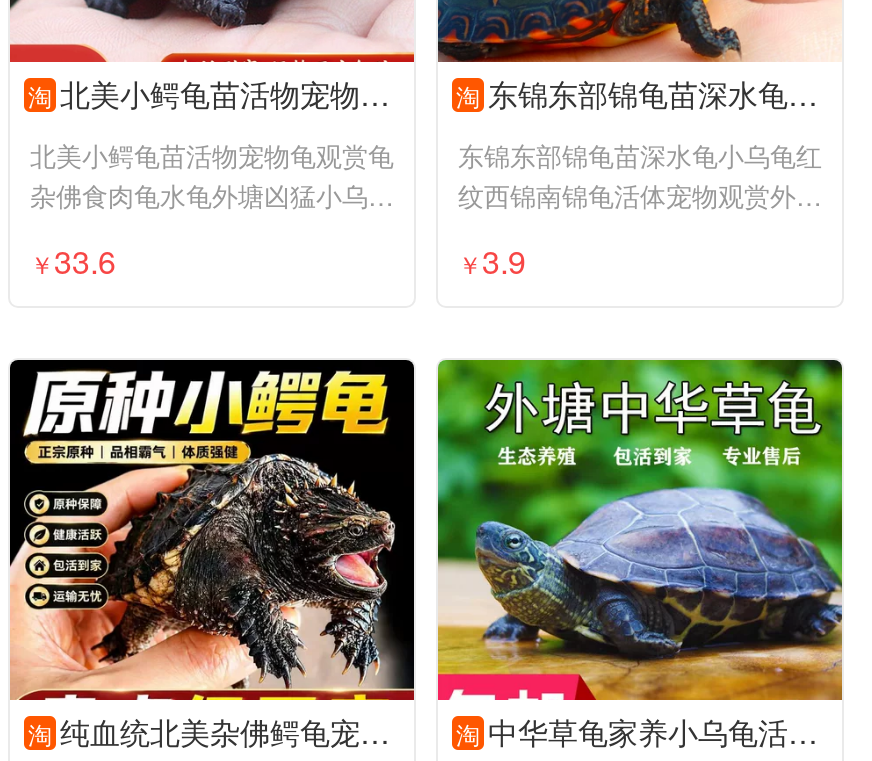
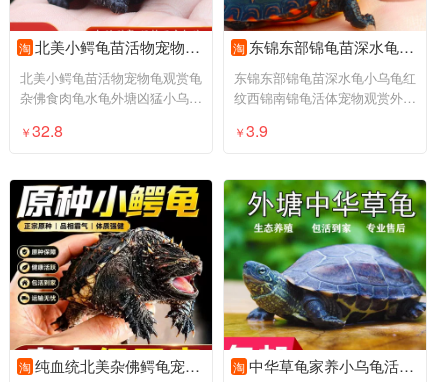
[30,238,116,284] ￥33.6 -> [20,119,63,142] ￥32.8

